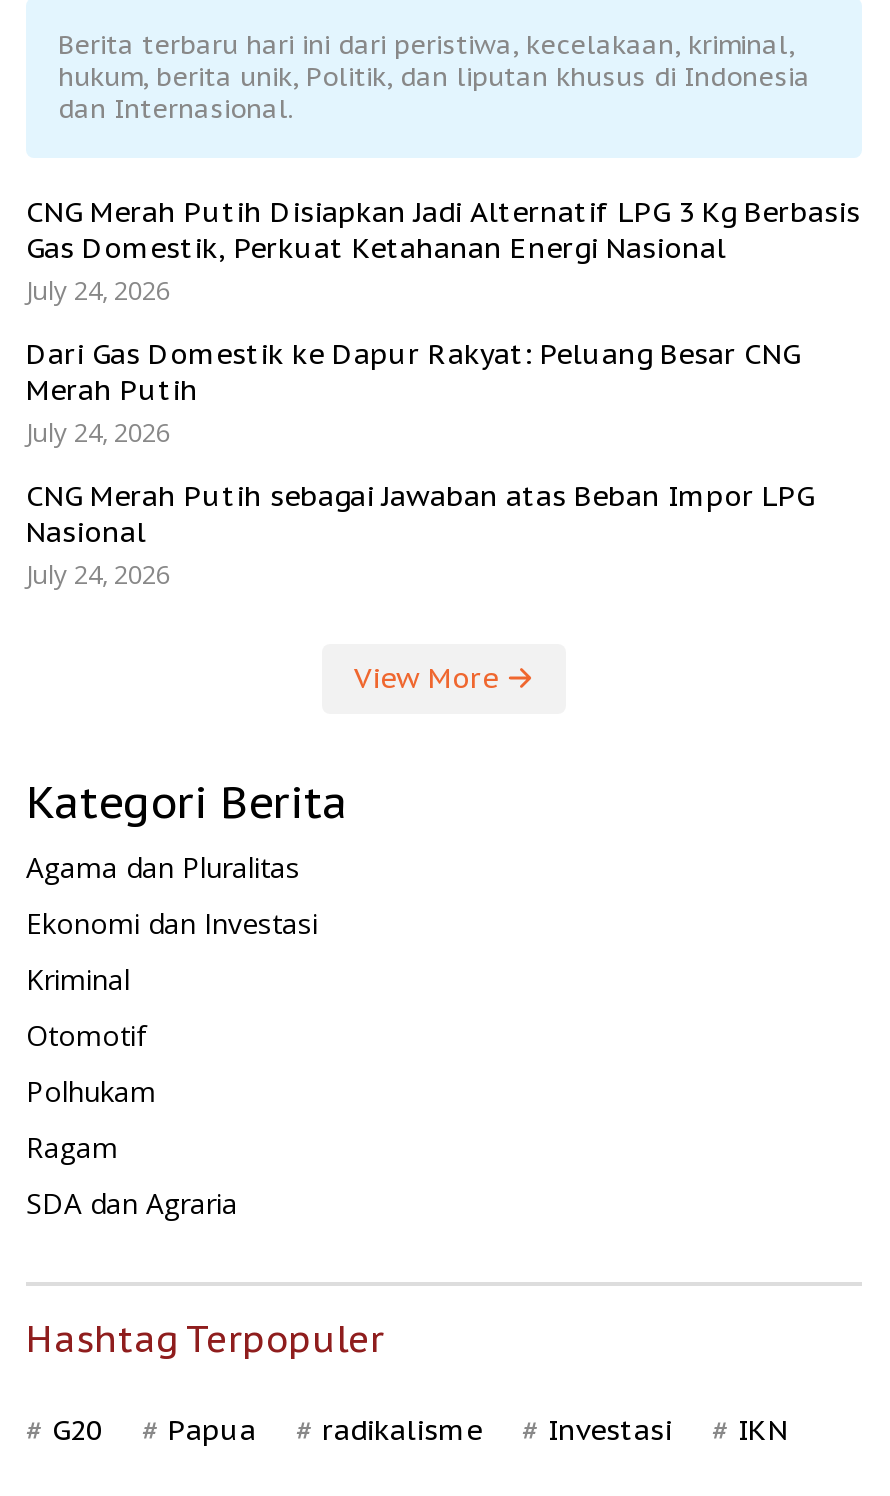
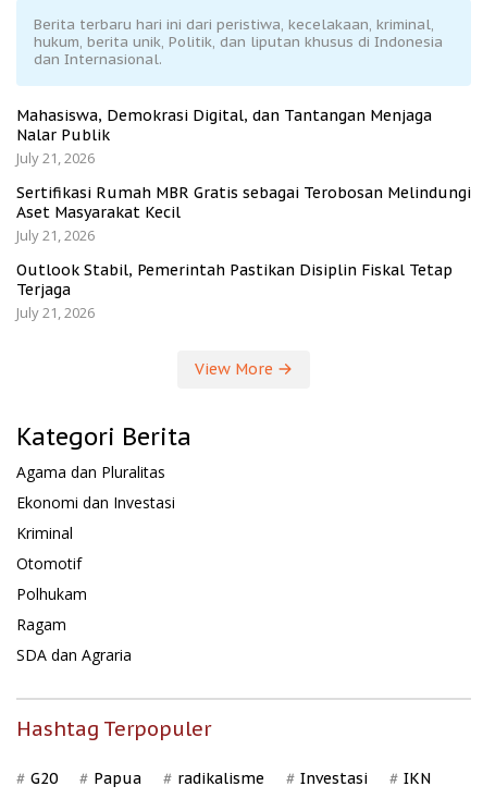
[26,194,860,308] CNG Merah Putih Disiapkan Jadi Alternatif LPG 3 Kg Berbasis | Gas Domestik, Perkuat Ketahanan Energi Nasional | July 24, 2026 -> [16,105,432,167] Mahasiswa, Demokrasi Digital, dan Tantangan Menjaga | Nalar Publik | July 21, 2026
[26,336,800,450] Dari Gas Domestik ke Dapur Rakyat: Peluang Besar CNG | Merah Putih | July 24, 2026 -> [16,183,471,245] Sertifikasi Rumah MBR Gratis sebagai Terobosan Melindungi | Aset Masyarakat Kecil | July 21, 2026
[26,478,814,592] CNG Merah Putih sebagai Jawaban atas Beban Impor LPG | Nasional | July 24, 2026 -> [16,260,453,322] Outlook Stabil, Pemerintah Pastikan Disiplin Fiskal Tetap | Terjaga | July 21, 2026

